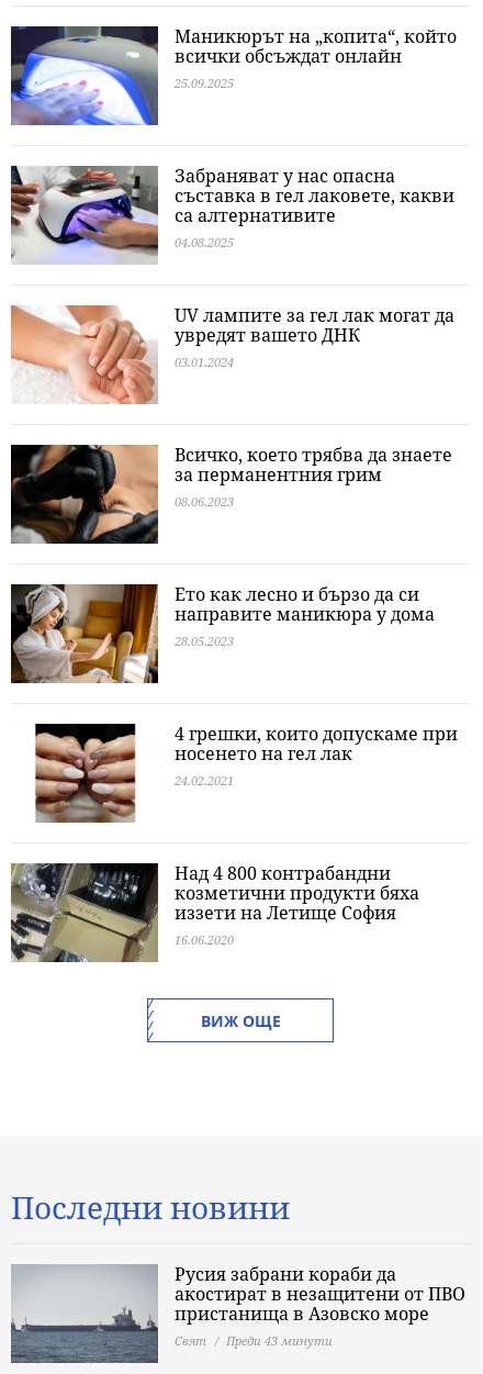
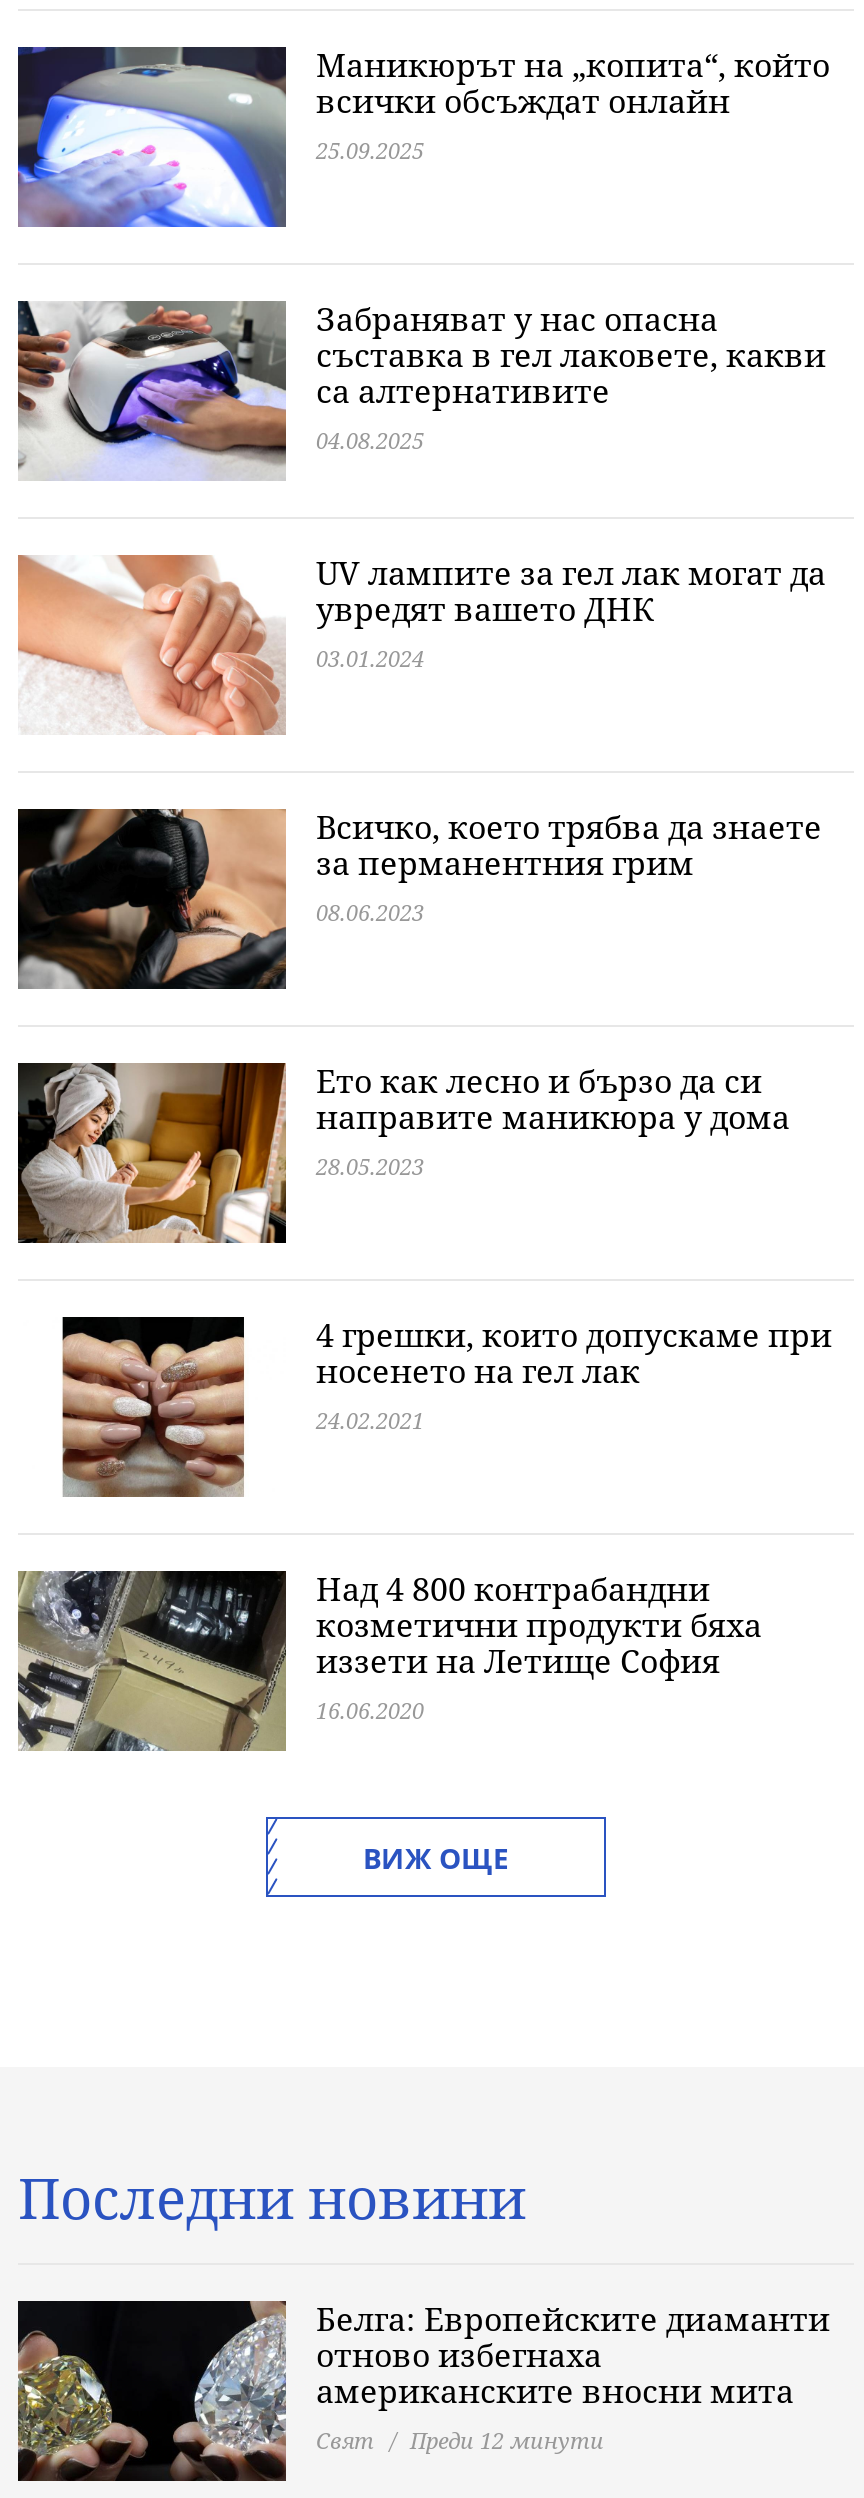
[10,1262,465,1364] [image] | Русия забрани кораби да | акостират в незащитени от ПВО | пристанища в Азовско море -> [16,2297,830,2483] [image] | Белга: Европейските диаманти | отново избегнаха | американските вносни мита
[175,1332,333,1349] Свят Преди 43 минути -> [316,2425,604,2455] Свят Преди 12 минути

